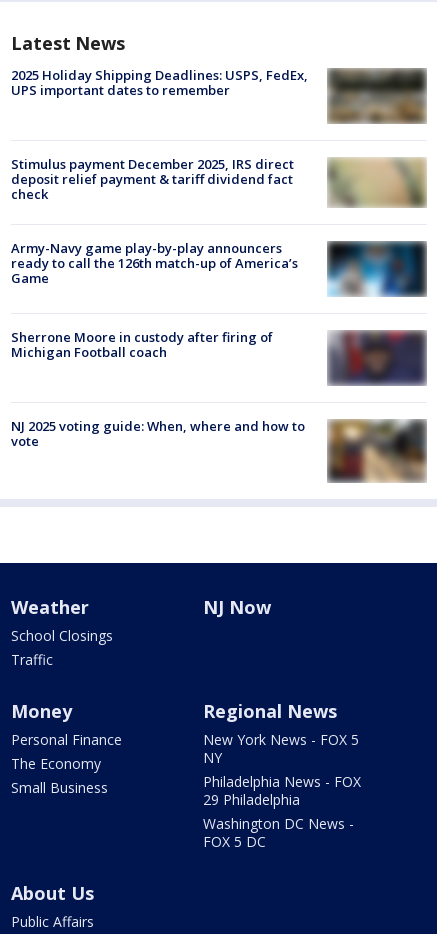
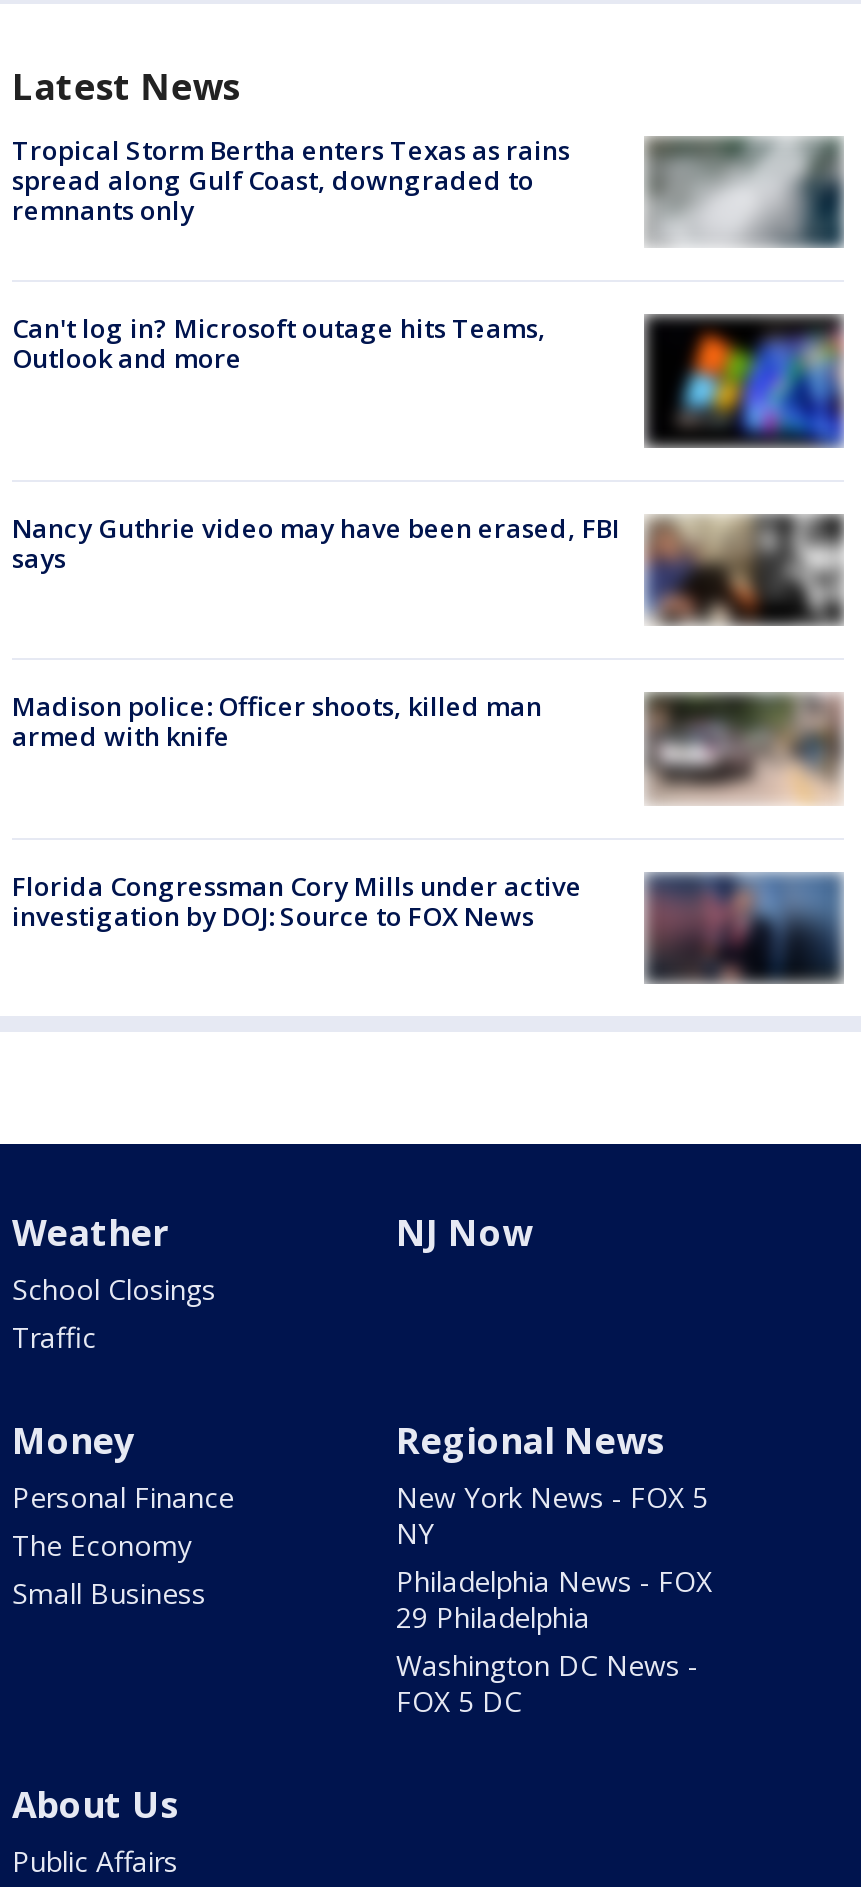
[11,66,427,124] [image] | 2025 Holiday Shipping Deadlines: USPS, FedEx, | UPS important dates to remember -> [12,132,842,246] [image] | Tropical Storm Bertha enters Texas as rains | spread along Gulf Coast, downgraded to | remnants only
[11,155,294,203] Stimulus payment December 2025, IRS direct | deposit relief payment & tariff dividend fact | check -> [12,311,546,377] Can't log in? Microsoft outage hits Teams, | Outlook and more
[327,158,427,214] [image] -> [642,314,846,450] [image]
[11,239,427,303] [image] | Army-Navy game play-by-play announcers | ready to call the 126th match-up of America’s | Game -> [12,502,844,628] [image] | Nancy Guthrie video may have been erased, FBI | says
[11,328,273,361] Sherrone Moore in custody after firing of | Michigan Football coach -> [12,689,542,755] Madison police: Officer shoots, killed man | armed with knife
[328,330,427,392] [image] -> [644,680,844,806] [image]
[11,417,427,483] [image] | NJ 2025 voting guide: When, where and how to | vote -> [12,858,844,984] [image] | Florida Congressman Cory Mills under active | investigation by DOJ: Source to FOX News

